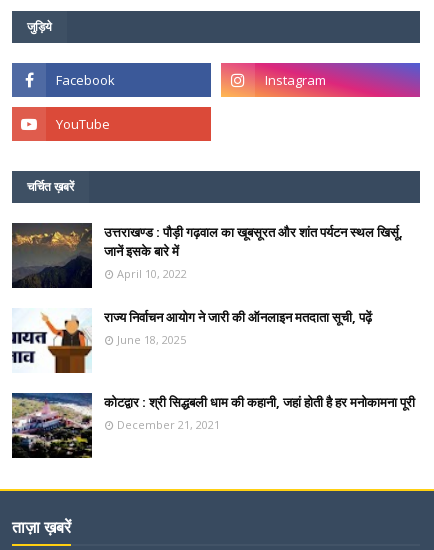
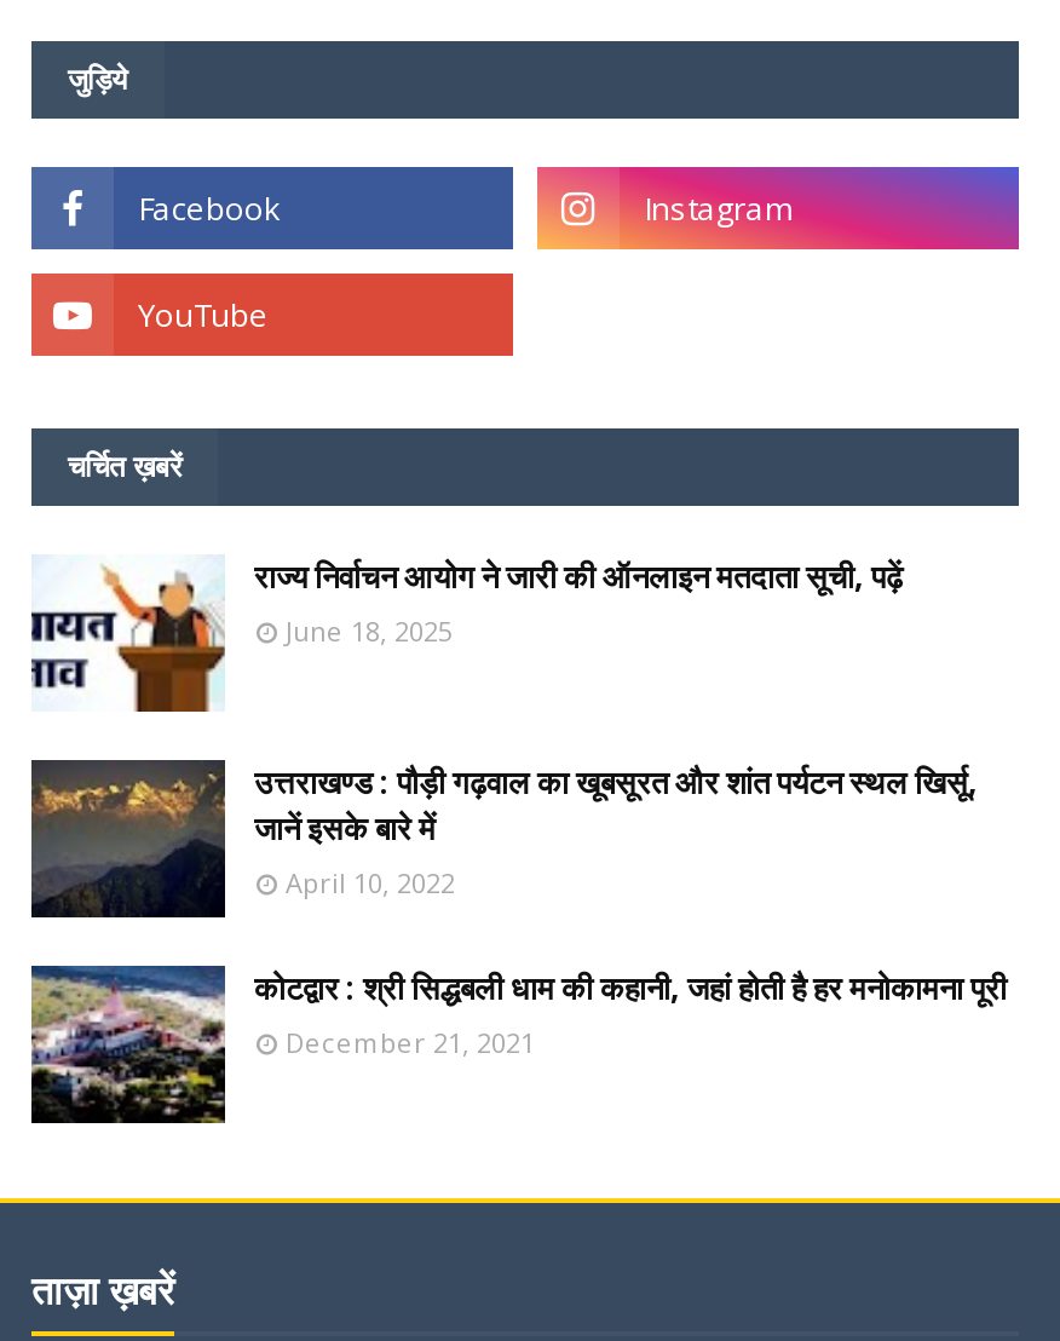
moved [11,223,403,289] -> [29,760,978,920]: [image] | उत्तराखण्ड : पौड़ी गढ़वाल का खूबसूरत और शांत पर्यटन स्थल खिर्सू, | जानें इसके बारे में | April 10, 2022
moved [12,308,372,374] -> [31,554,903,712]: [image] | राज्य निर्वाचन आयोग ने जारी की ऑनलाइन मतदाता सूची, पढ़ें | June 18, 2025

